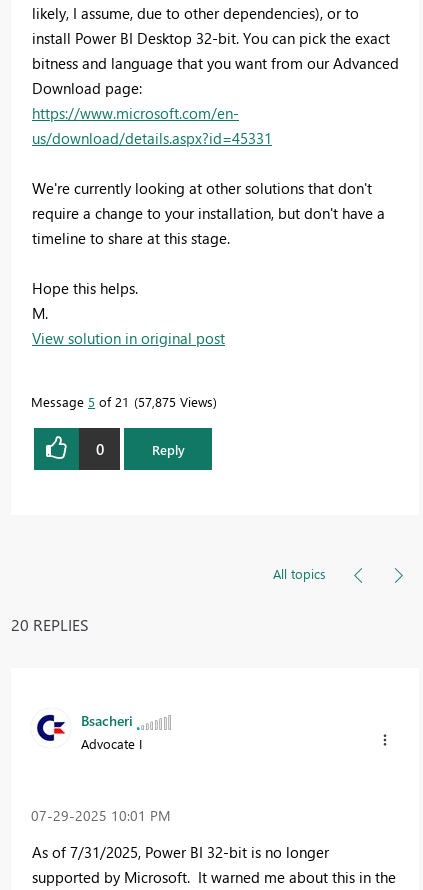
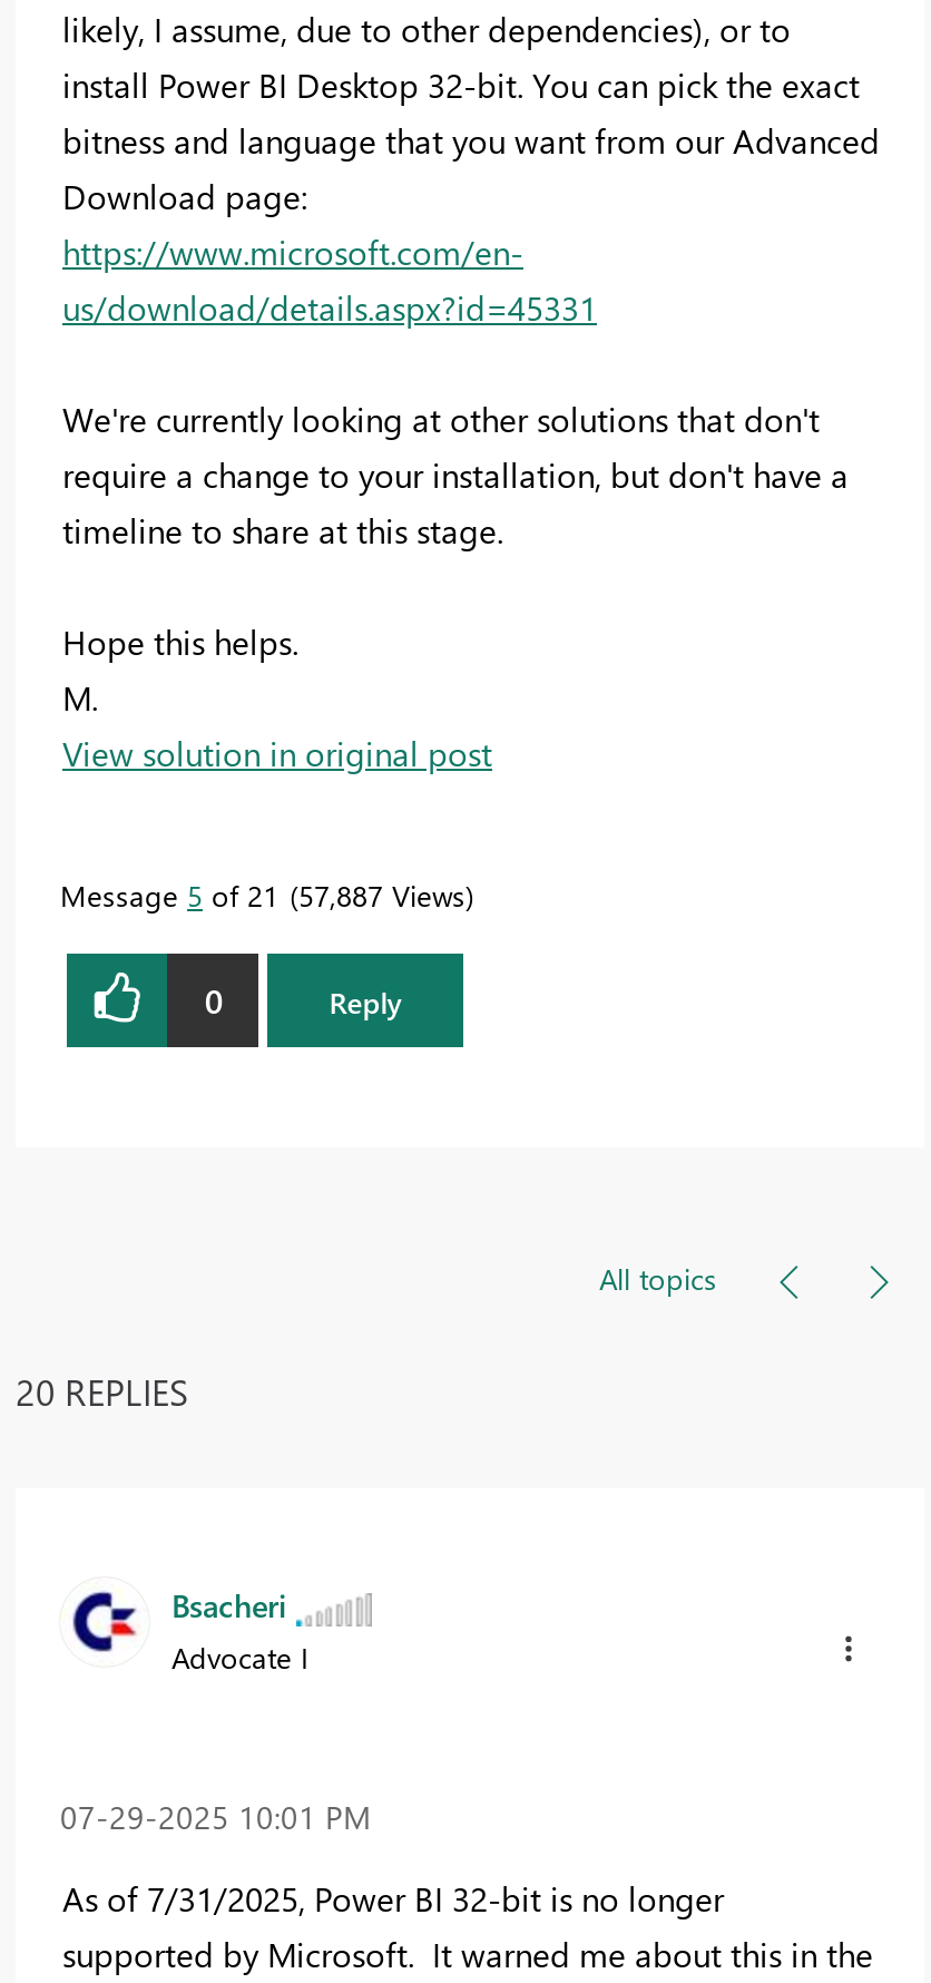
[31,393,213,410] Message 5 of 21 57,875 Views -> [60,876,465,914] Message 5 of 21 57,887 Views

